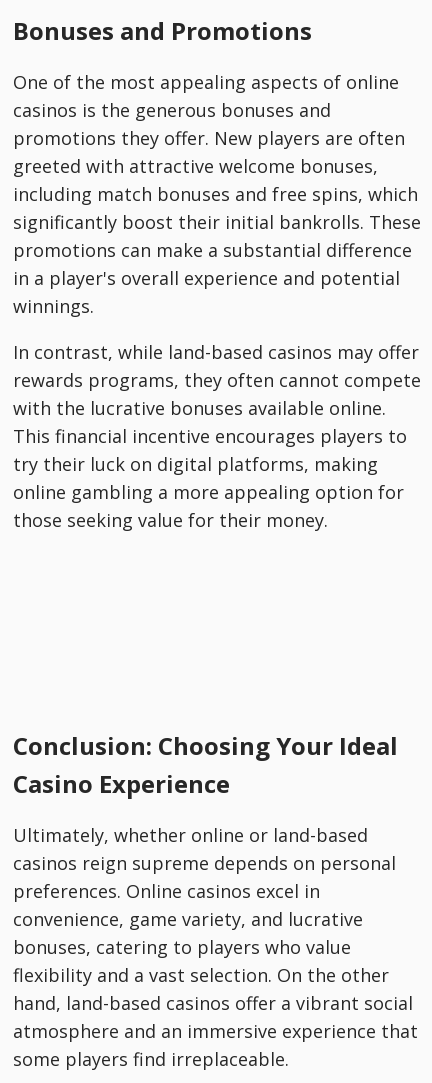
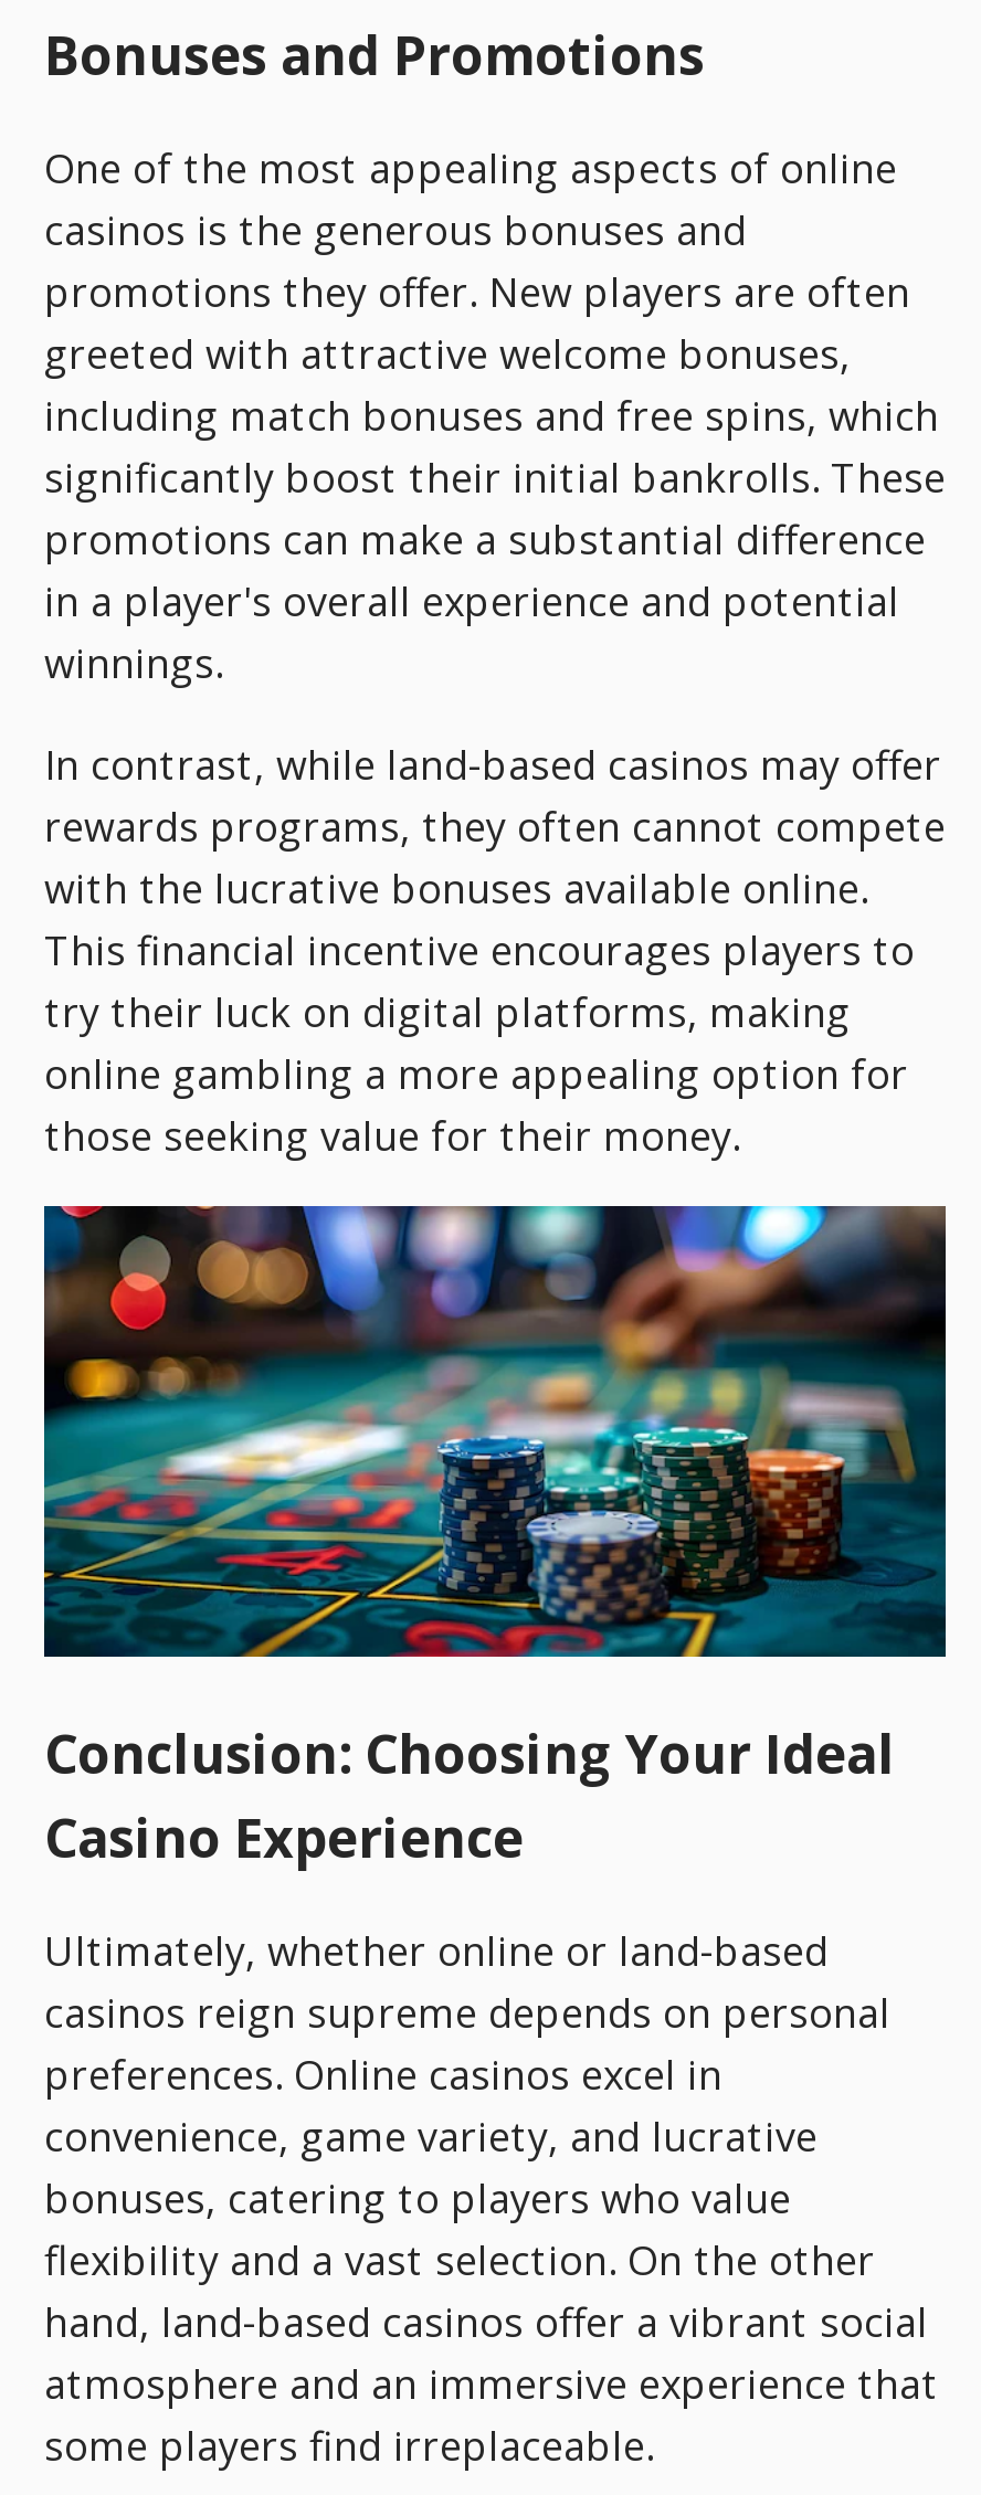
none -> [42,1204,948,1659] [image]

